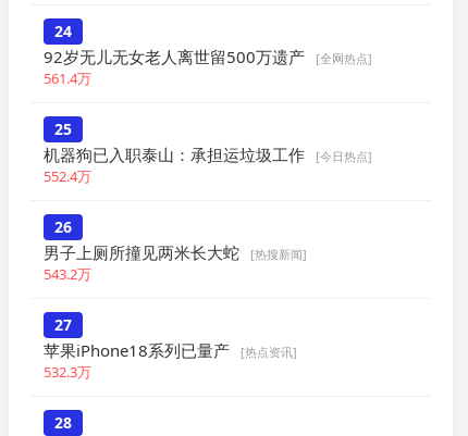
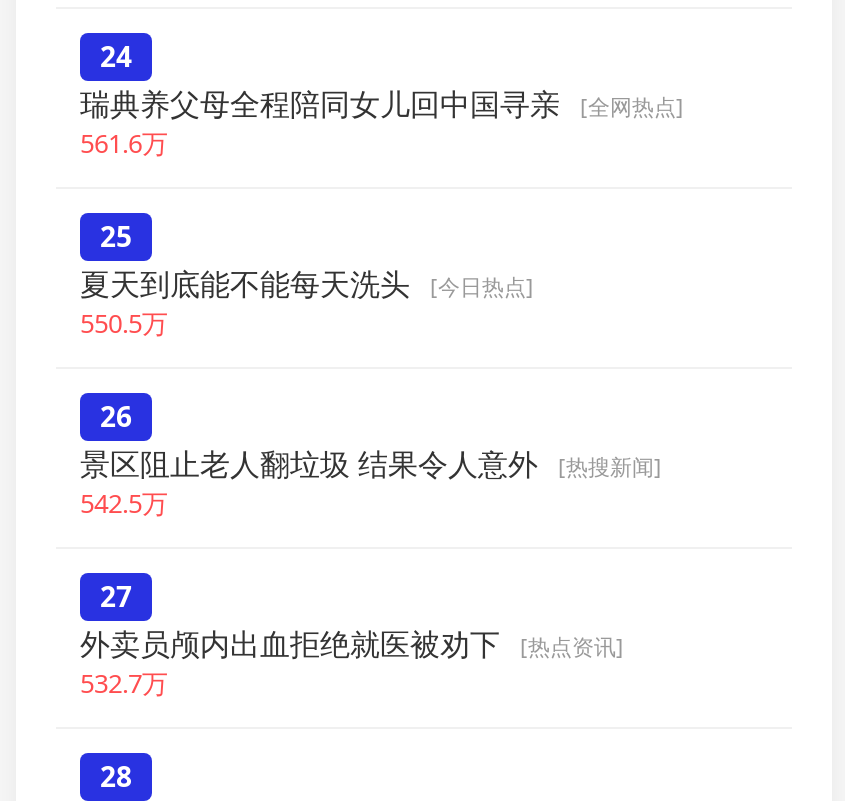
[44,46,372,88] 92岁无儿无女老人离世留500万遗产 [全网热点] | 561.4万 -> [80,83,684,161] 瑞典养父母全程陪同女儿回中国寻亲 [全网热点] | 561.6万
[44,144,372,186] 机器狗已入职泰山：承担运垃圾工作 [今日热点] | 552.4万 -> [80,263,534,341] 夏天到底能不能每天洗头 [今日热点] | 550.5万
[44,241,307,284] 男子上厕所撞见两米长大蛇 [热搜新闻] | 543.2万 -> [80,443,662,521] 景区阻止老人翻垃圾 结果令人意外 [热搜新闻] | 542.5万
[44,339,297,382] 苹果iPhone18系列已量产 [热点资讯] | 532.3万 -> [80,623,624,701] 外卖员颅内出血拒绝就医被劝下 [热点资讯] | 532.7万

